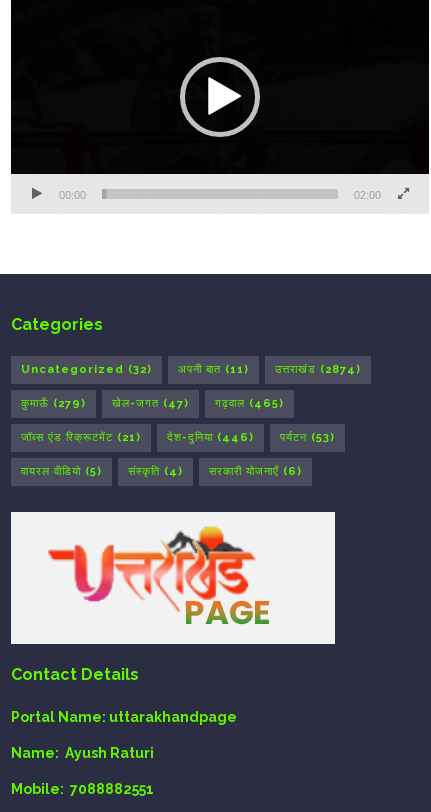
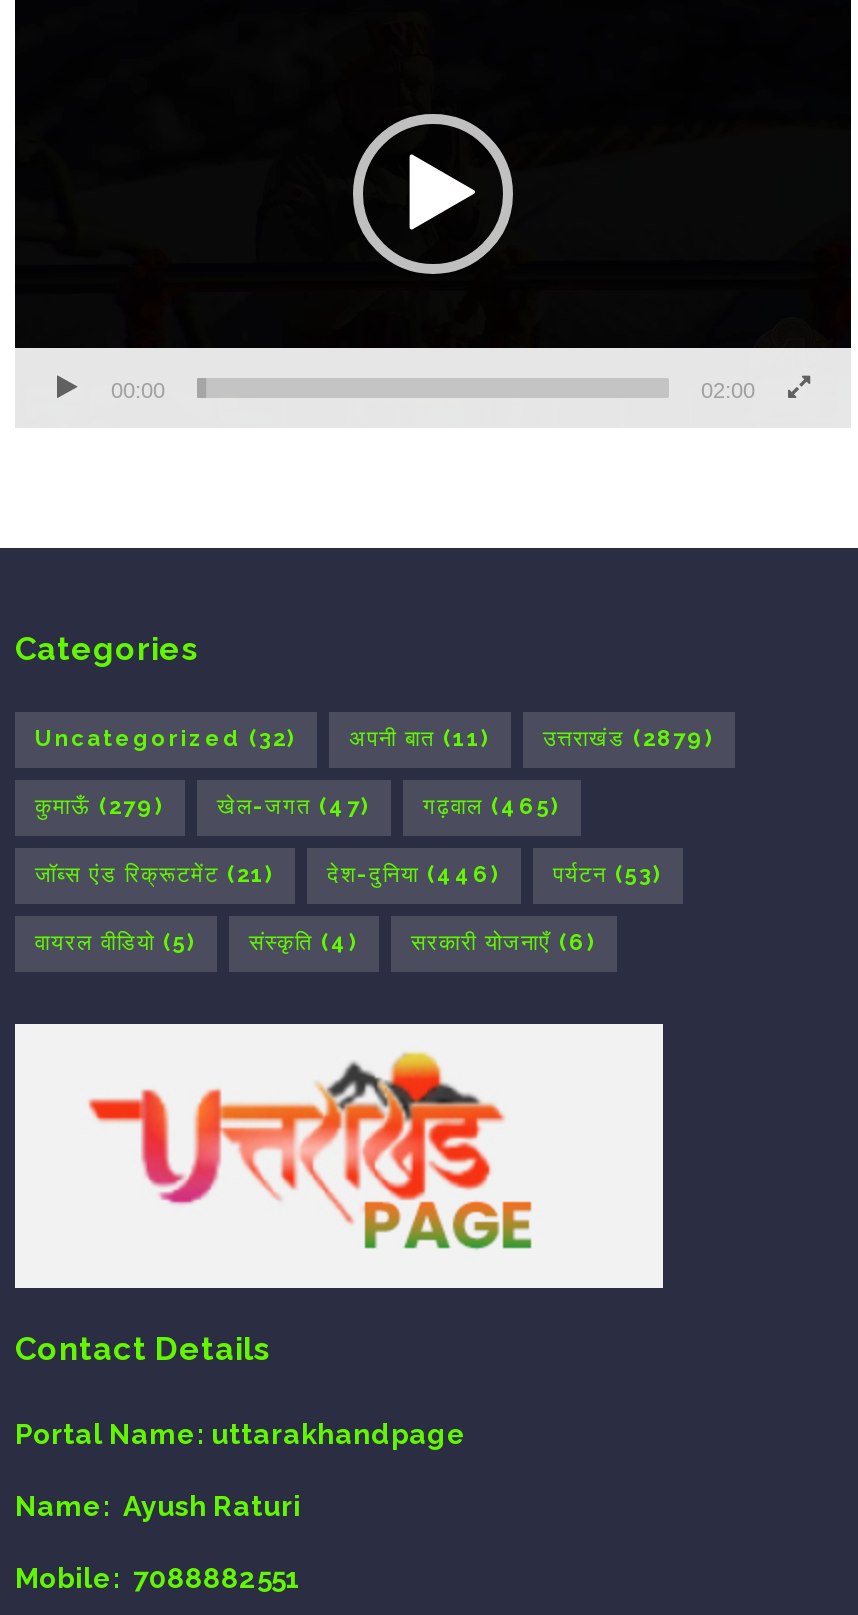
[21,363,361,376] Uncategorized (32) अपनी बात (11) उत्तराखंड (2874) -> [35,727,715,753] Uncategorized (32) अपनी बात (11) उत्तराखंड (2879)

